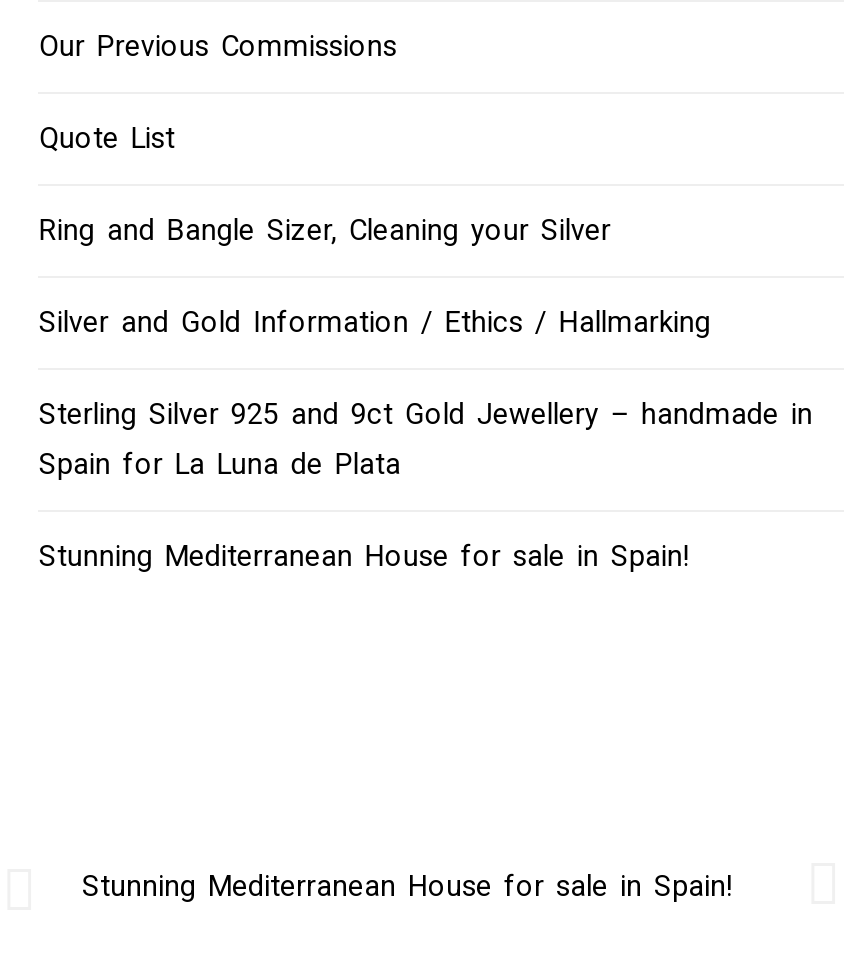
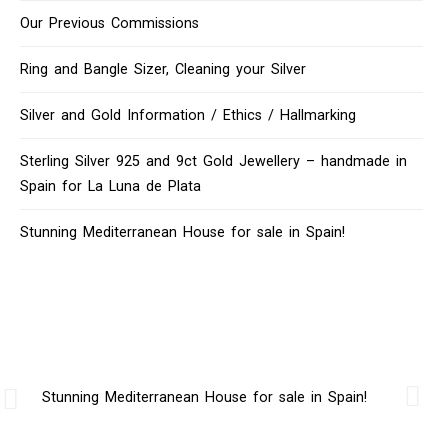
[39,123,175,157] Quote List -> none

